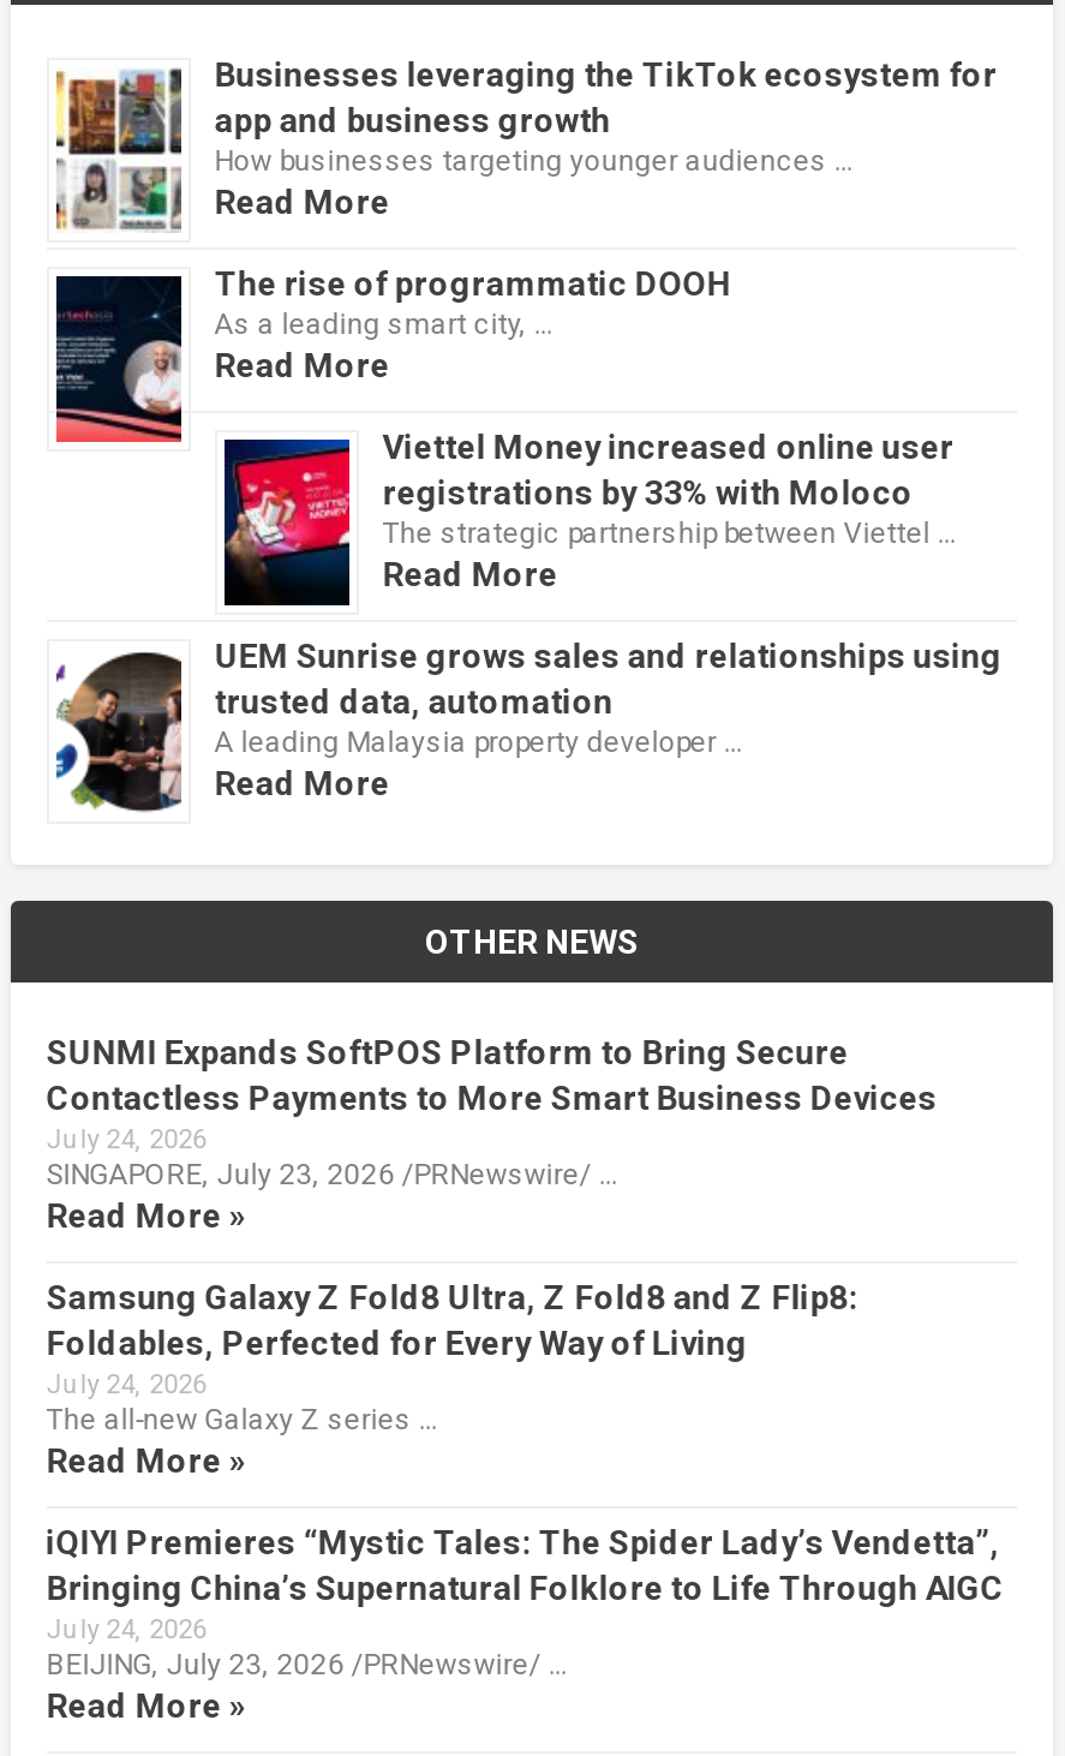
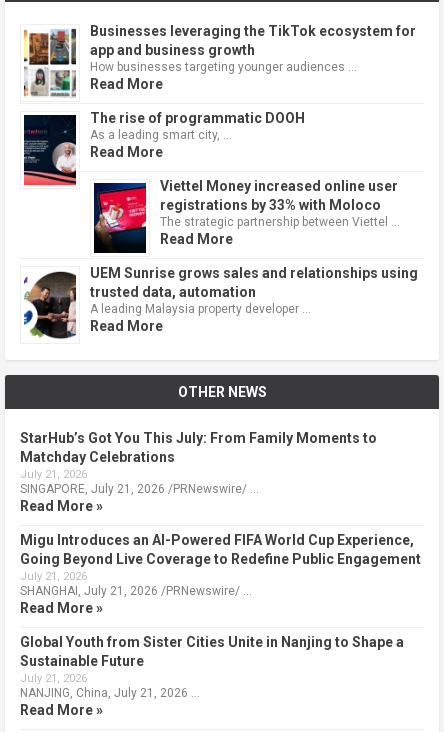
[46,1031,937,1190] SUNMI Expands SoftPOS Platform to Bring Secure | Contactless Payments to More Smart Business Devices | July 24, 2026 | SINGAPORE, July 23, 2026 /PRNewswire/ … -> [20,430,377,496] StarHub’s Got You This July: From Family Moments to | Matchday Celebrations | July 21, 2026 | SINGAPORE, July 21, 2026 /PRNewswire/ …
[46,1277,858,1435] Samsung Galaxy Z Fold8 Ultra, Z Fold8 and Z Flip8: | Foldables, Perfected for Every Way of Living | July 24, 2026 | The all-new Galaxy Z series … -> [20,532,421,598] Migu Introduces an AI-Powered FIFA World Cup Experience, | Going Beyond Live Coverage to Redefine Public Engagement | July 21, 2026 | SHANGHAI, July 21, 2026 /PRNewswire/ …
[46,1522,1004,1680] iQIYI Premieres “Mystic Tales: The Spider Lady’s Vendetta”, | Bringing China’s Supernatural Folklore to Life Through AIGC | July 24, 2026 | BEIJING, July 23, 2026 /PRNewswire/ … -> [20,634,404,700] Global Youth from Sister Cities Unite in Nanjing to Shape a | Sustainable Future | July 21, 2026 | NANJING, China, July 21, 2026 …

